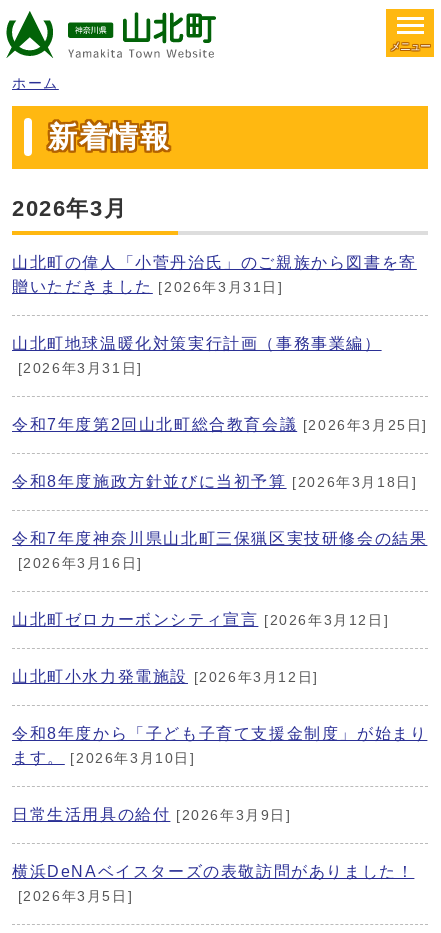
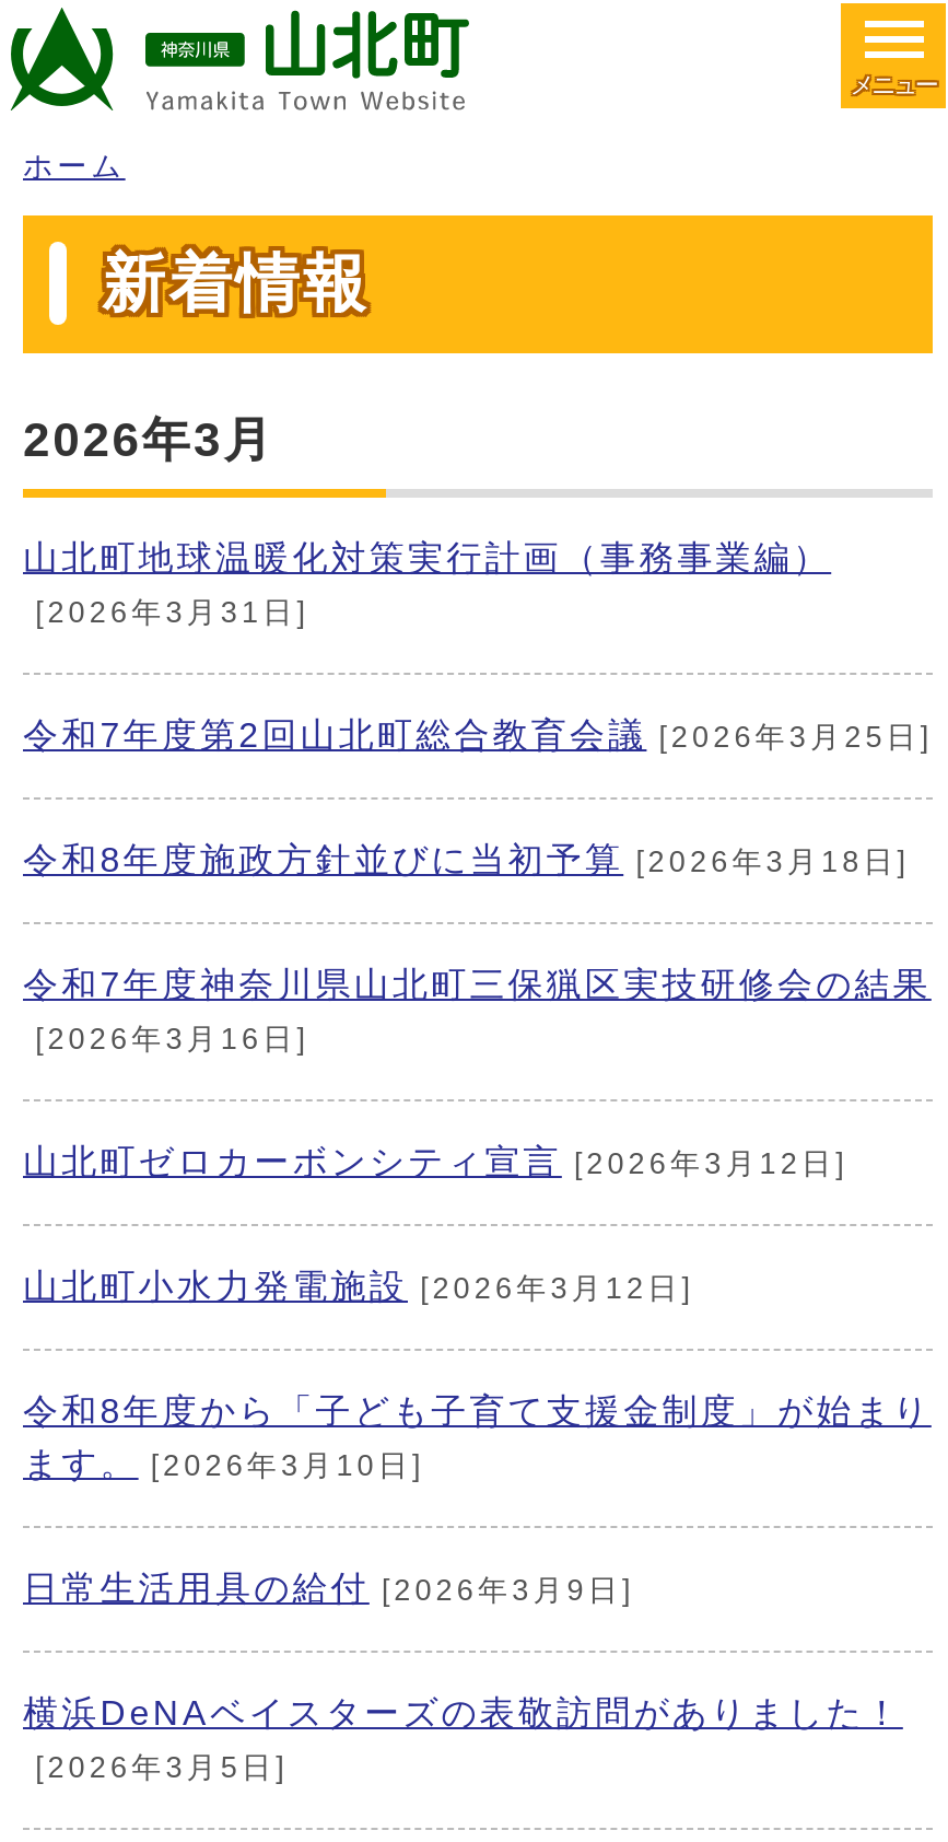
[12,254,417,295] 山北町の偉人「小菅丹治氏」のご親族から図書を寄 | 贈いただきました[2026年3月31日] -> none

